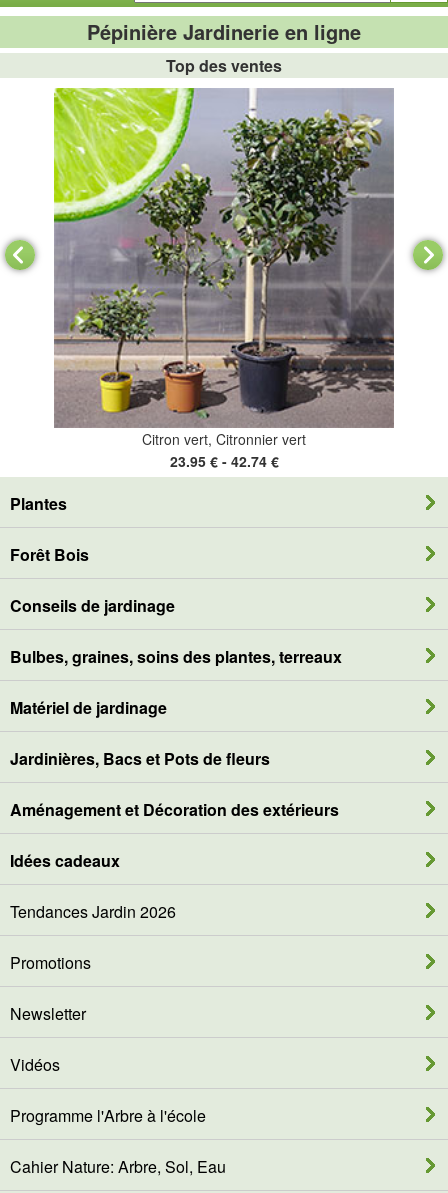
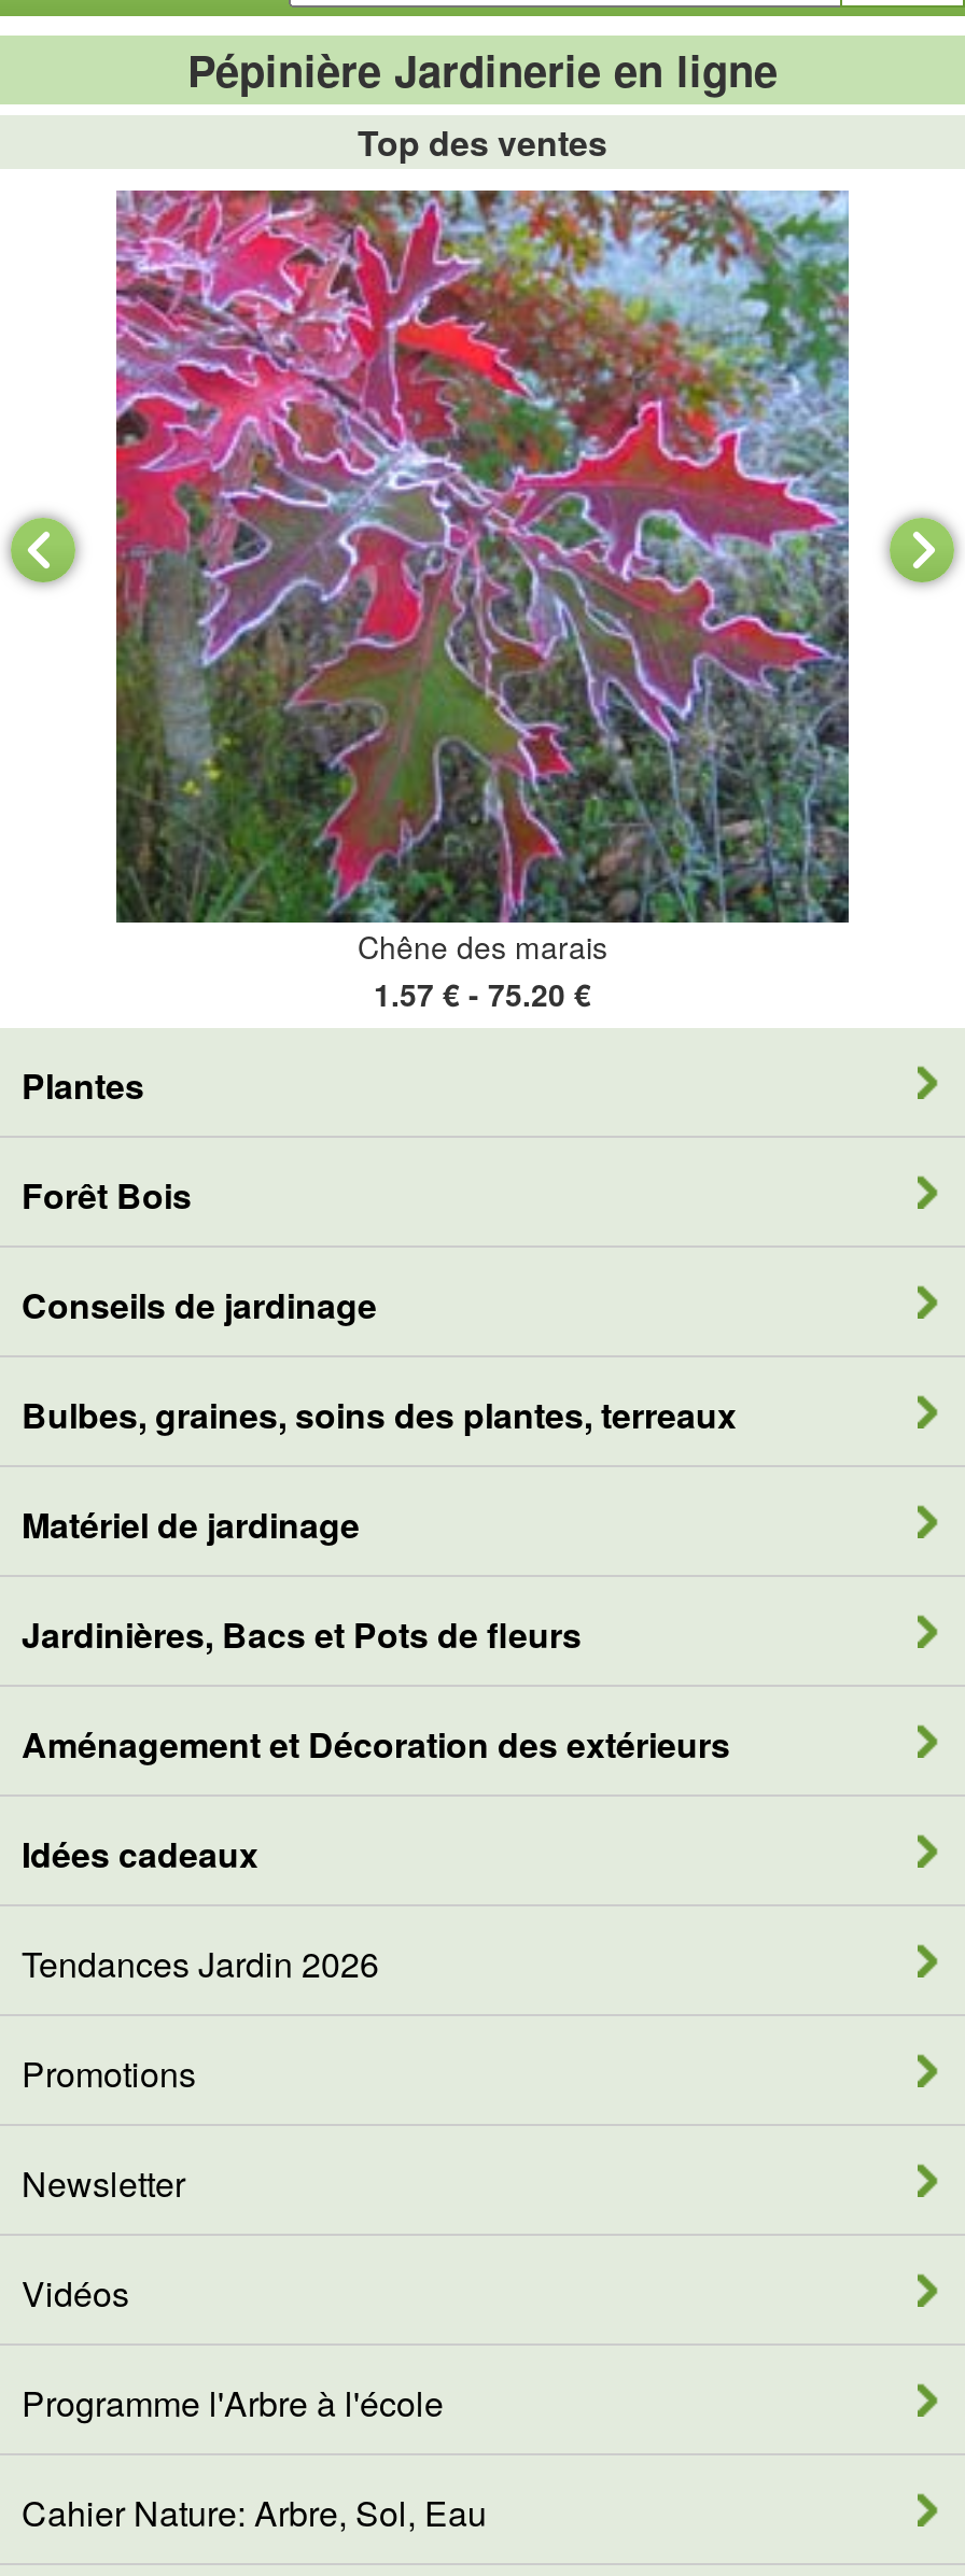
[53,87,395,471] [image] | Citron vert, Citronnier vert | 23.95 € - 42.74 € -> [114,188,851,1015] [image] | Chêne des marais | 1.57 € - 75.20 €

